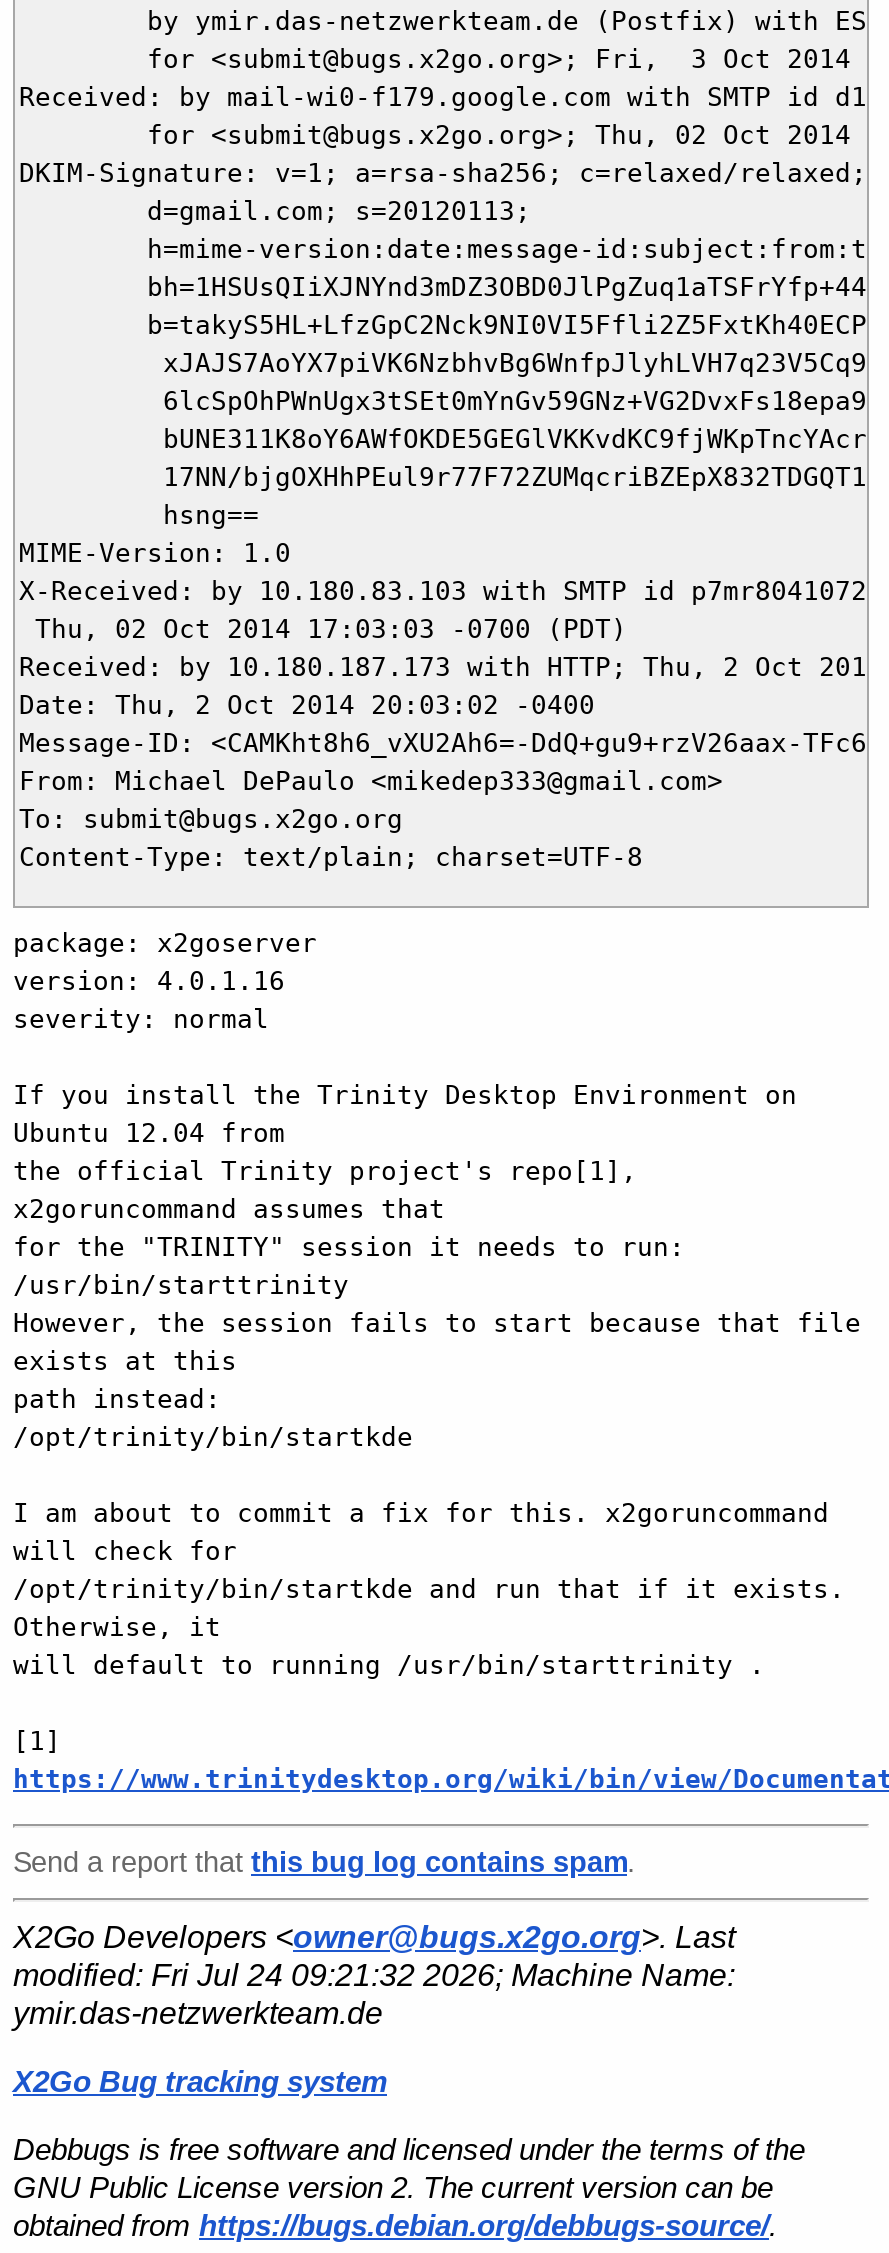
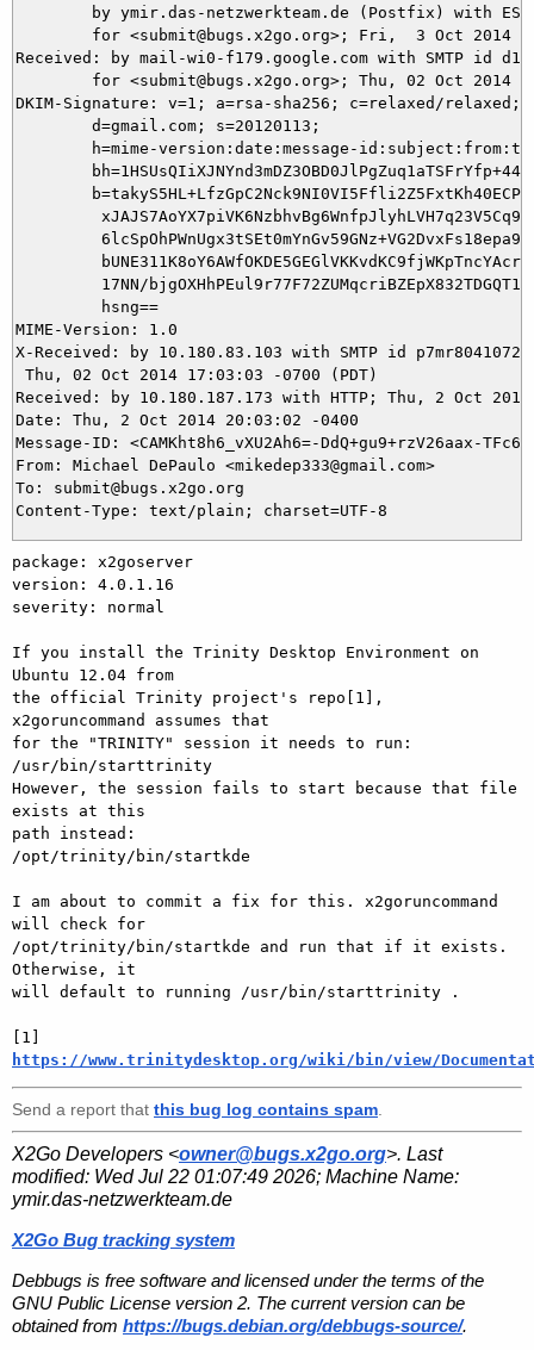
[13,1957,735,1991] modified: Fri Jul 24 09:21:32 2026; Machine Name: -> [12,1166,459,1186] modified: Wed Jul 22 01:07:49 2026; Machine Name:

